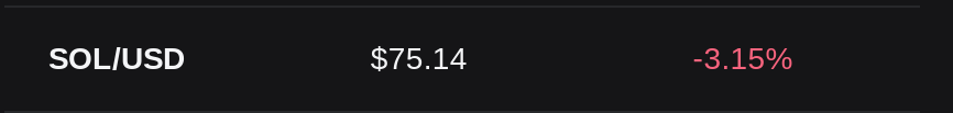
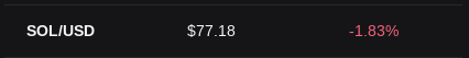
[371,41,467,76] $75.14 -> [188,22,236,39] $77.18
[693,41,792,76] -3.15% -> [349,22,398,39] -1.83%

